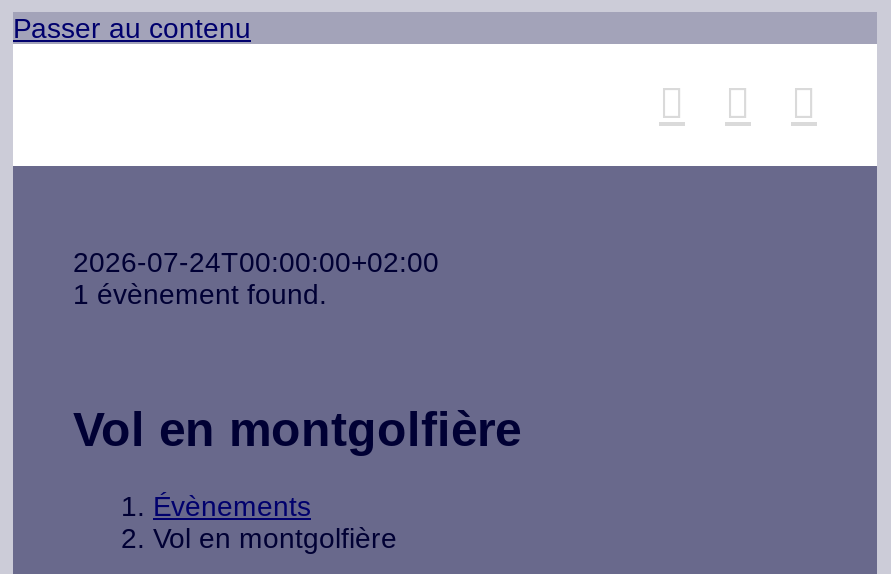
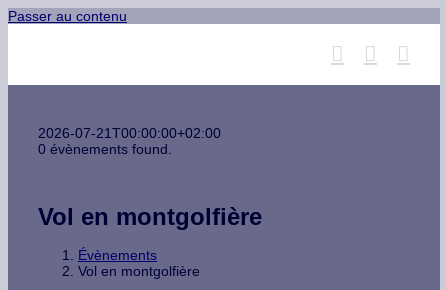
[73,246,439,310] 2026-07-24T00:00:00+02:00 | 1 évènement found. -> [38,125,221,157] 2026-07-21T00:00:00+02:00 | 0 évènements found.

